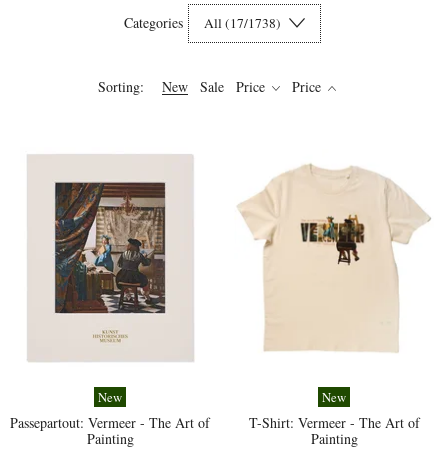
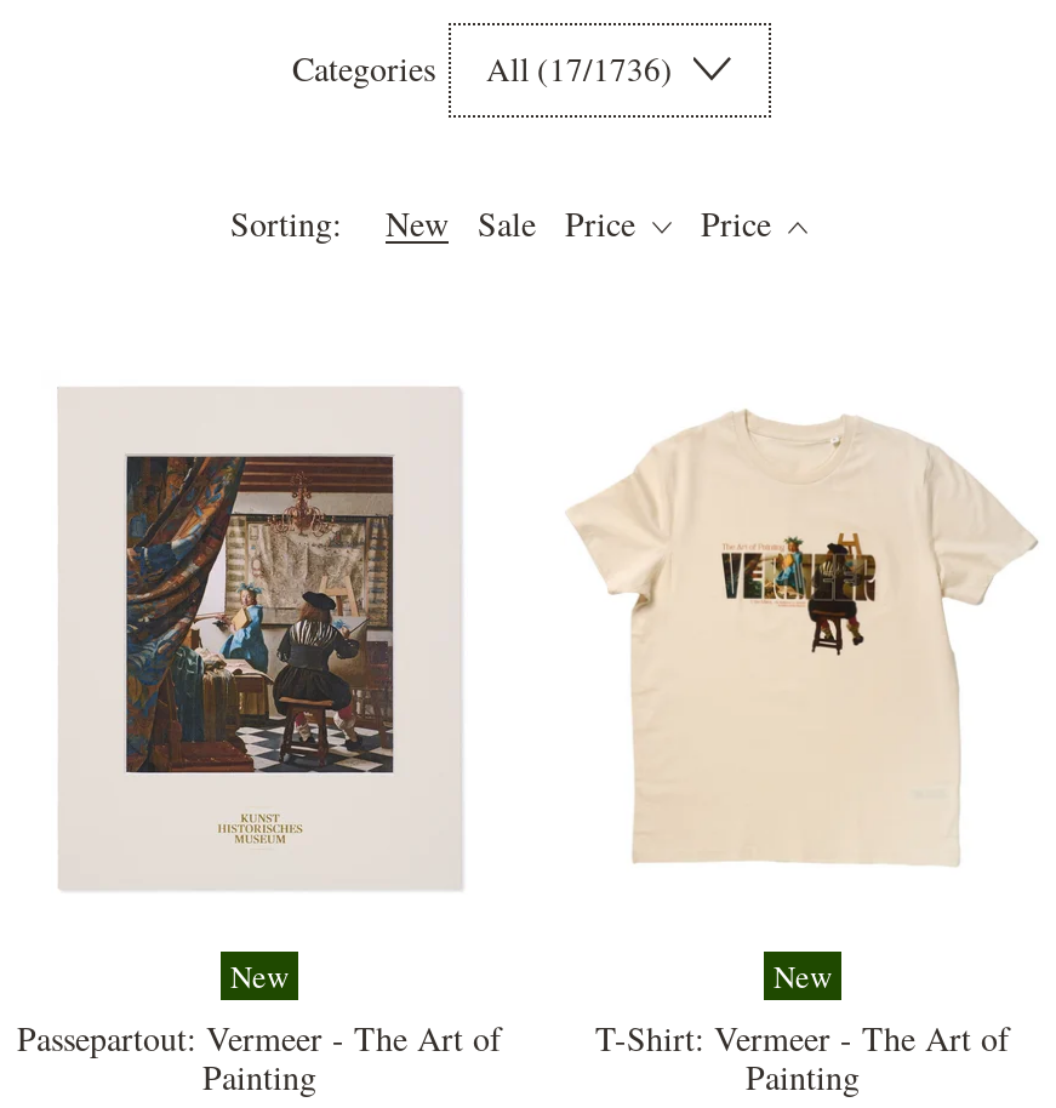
[123,13,283,32] Categories All (17/1738) -> [292,45,680,91] Categories All (17/1736)

